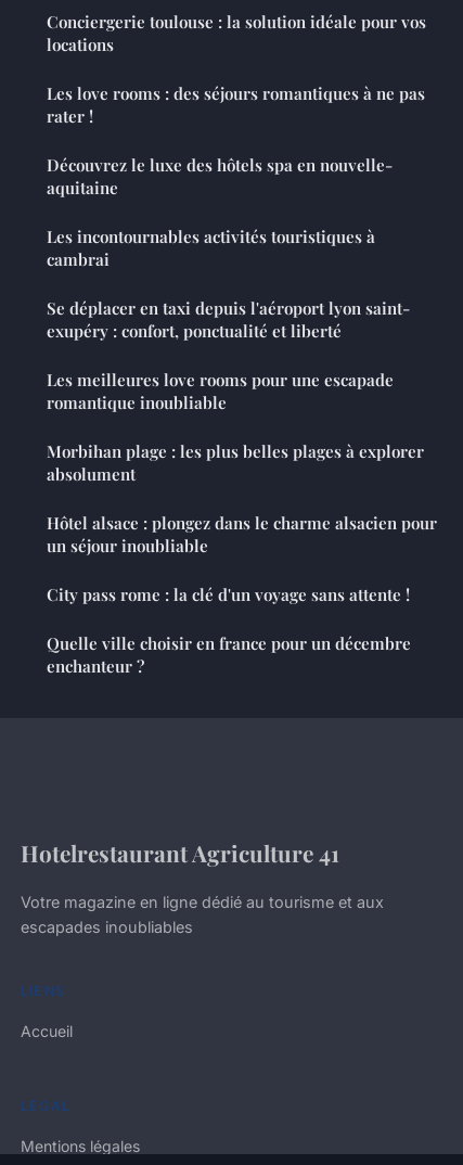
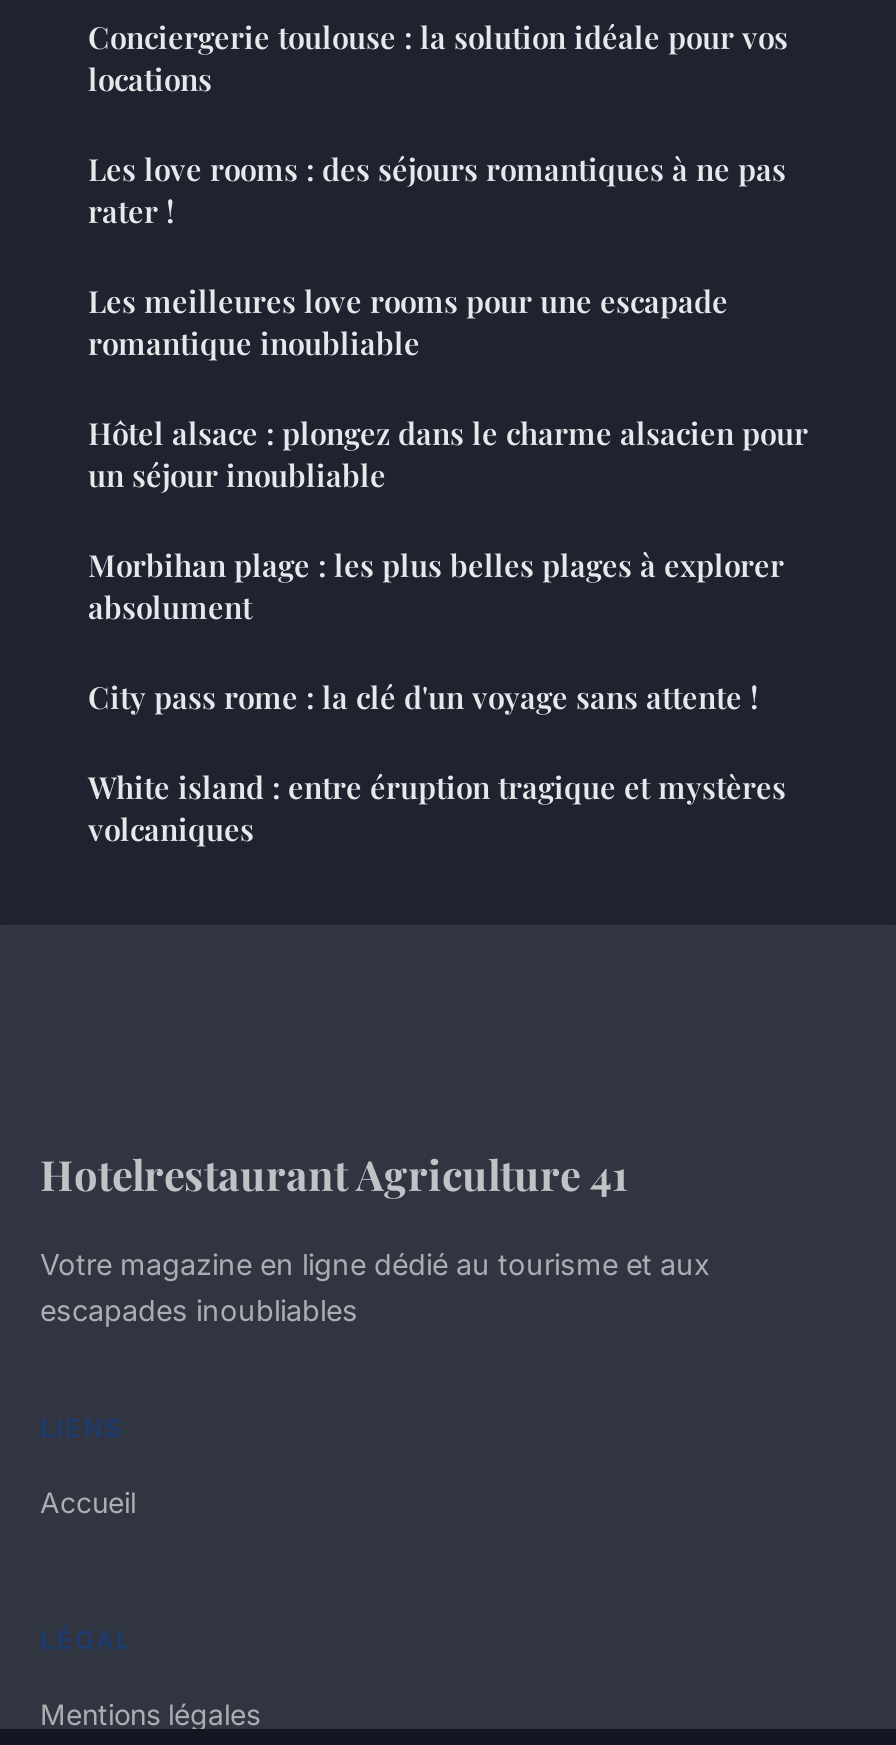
[47,154,410,342] Découvrez le luxe des hôtels spa en nouvelle- | aquitaine | Les incontournables activités touristiques à | cambrai | Se déplacer en taxi depuis l'aéroport lyon saint- | exupéry : confort, ponctualité et liberté -> none
moved [47,512,437,556] -> [88,413,808,495]: Hôtel alsace : plongez dans le charme alsacien pour | un séjour inoubliable
[47,632,411,677] Quelle ville choisir en france pour un décembre | enchanteur ? -> [88,767,786,849] White island : entre éruption tragique et mystères | volcaniques

